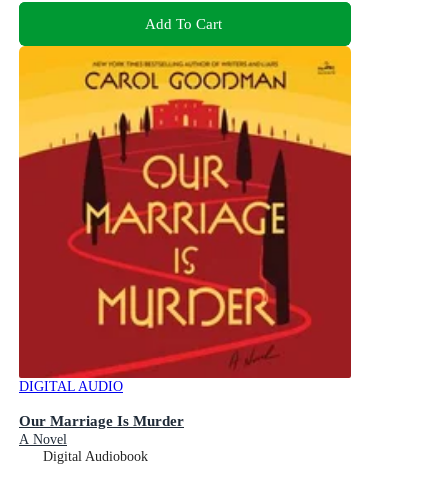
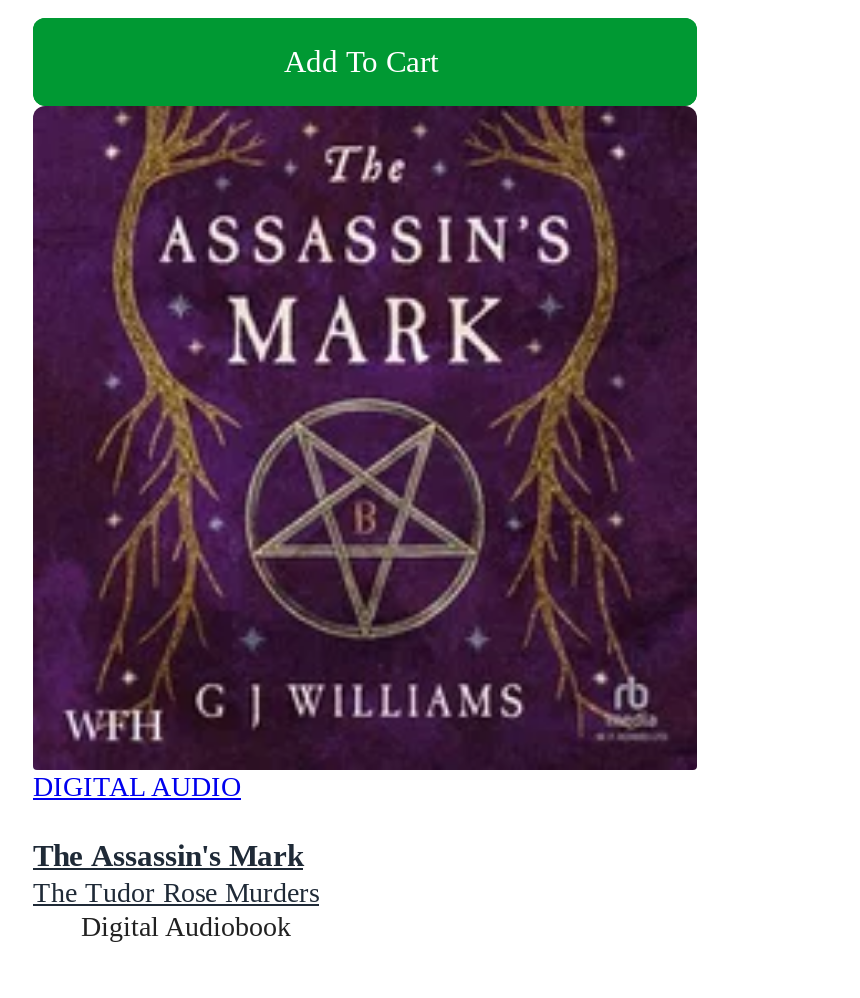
[18,45,352,447] [image] | Our Marriage Is Murder | A Novel -> [31,104,699,908] [image] | The Assassin's Mark | The Tudor Rose Murders

